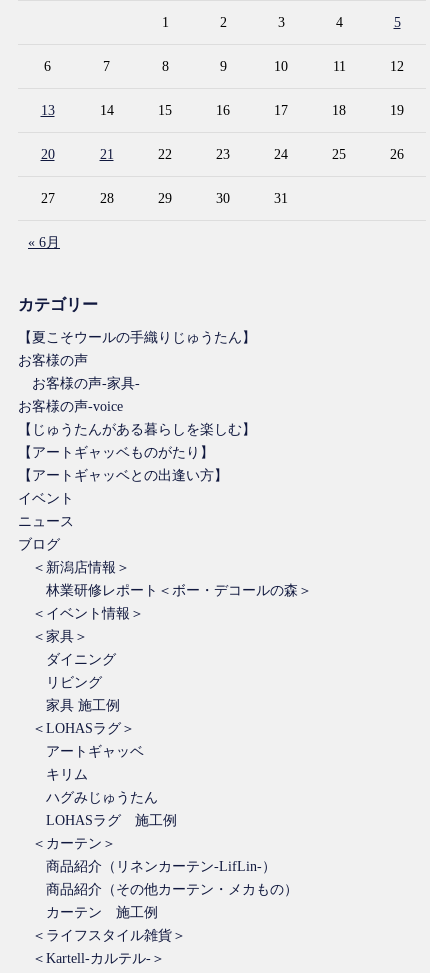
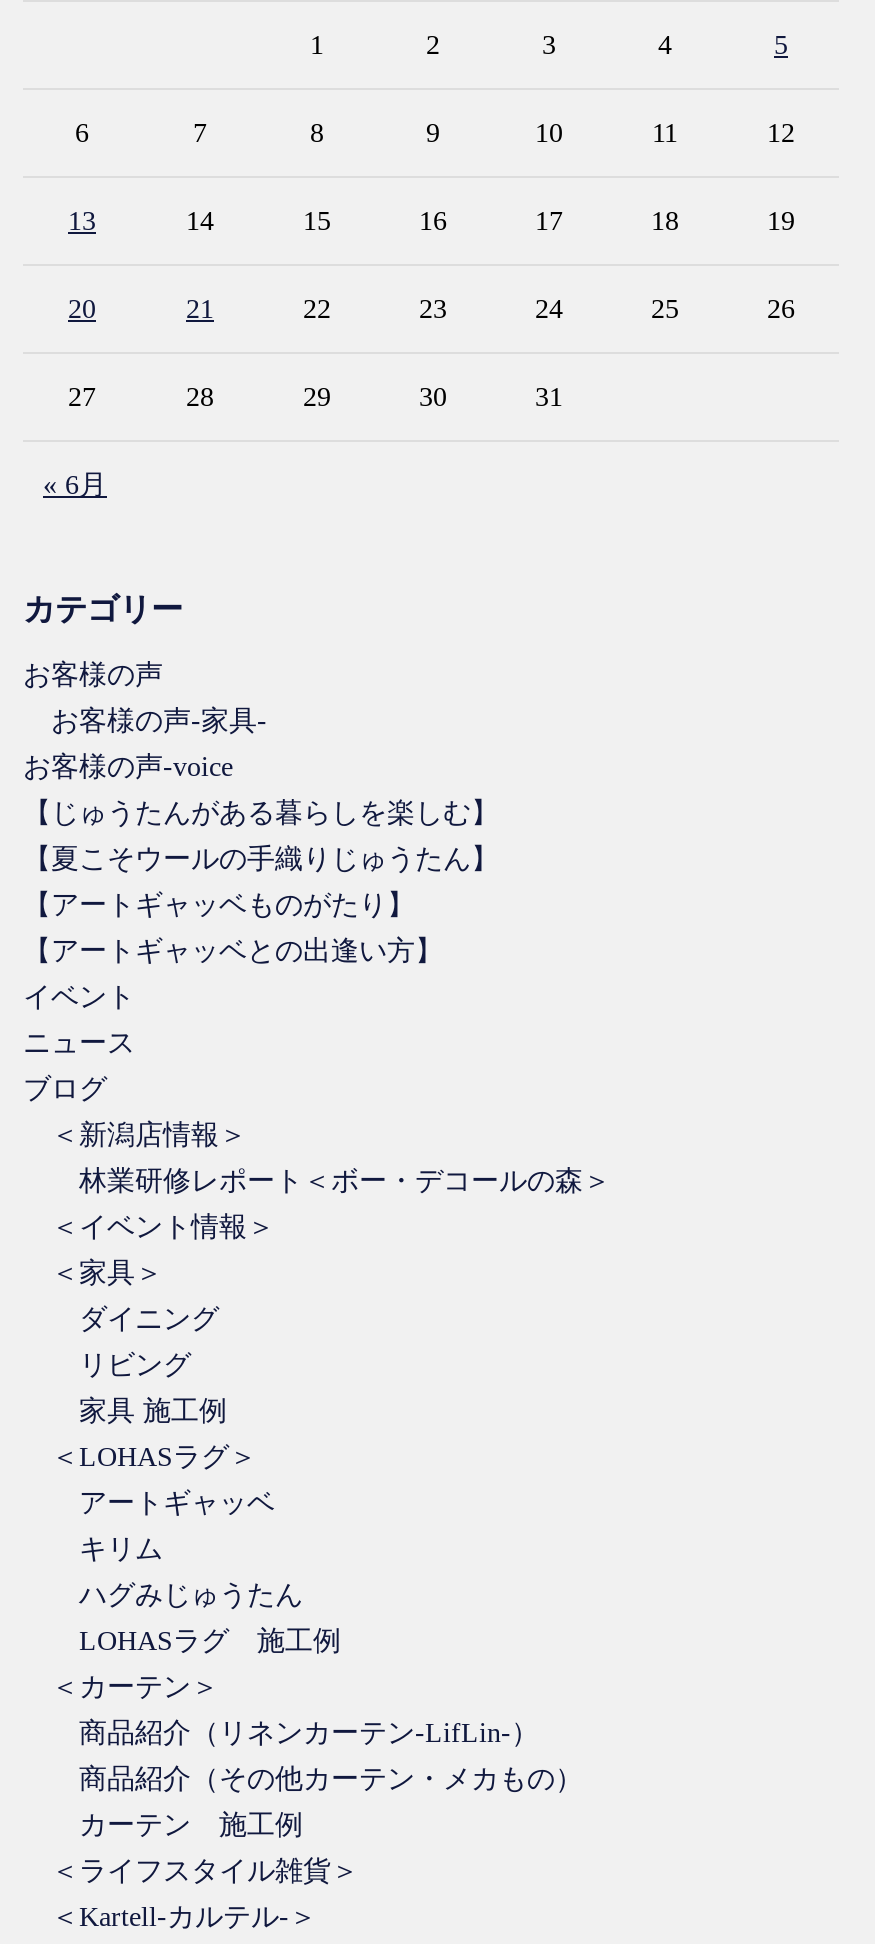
moved [18,330,256,345] -> [23,845,499,875]: 【夏こそウールの手織りじゅうたん】
moved [18,353,256,437] -> [23,661,499,829]: お客様の声 | お客様の声-家具- | お客様の声-voice | 【じゅうたんがある暮らしを楽しむ】

